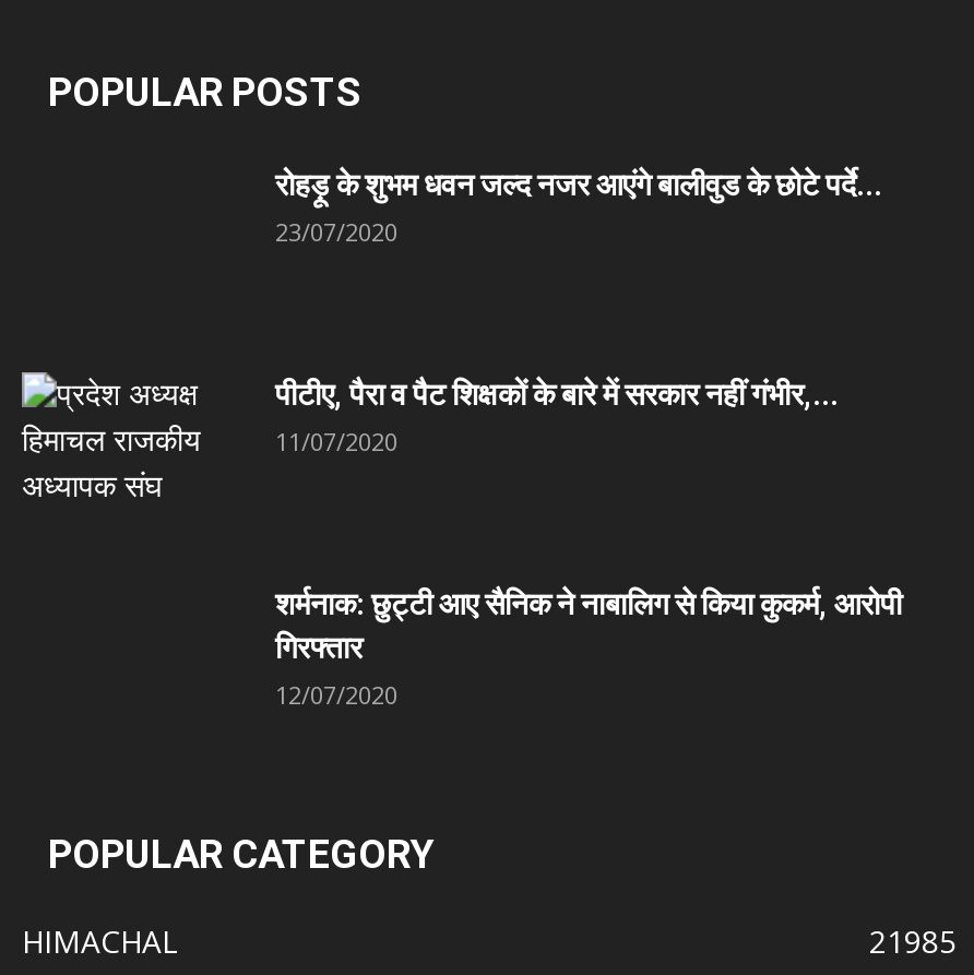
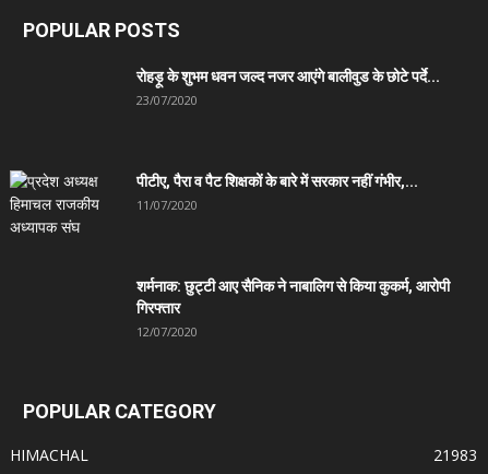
[869,920,957,962] 21985 -> [433,444,477,465] 21983

